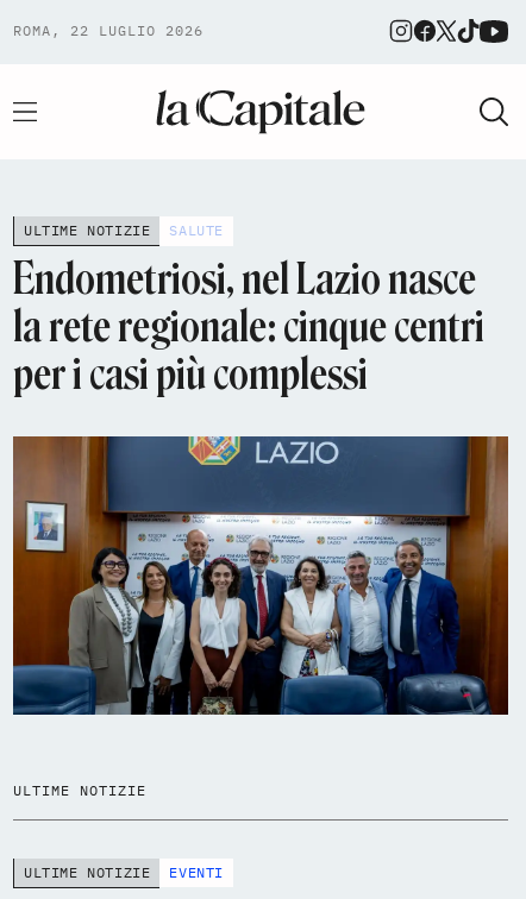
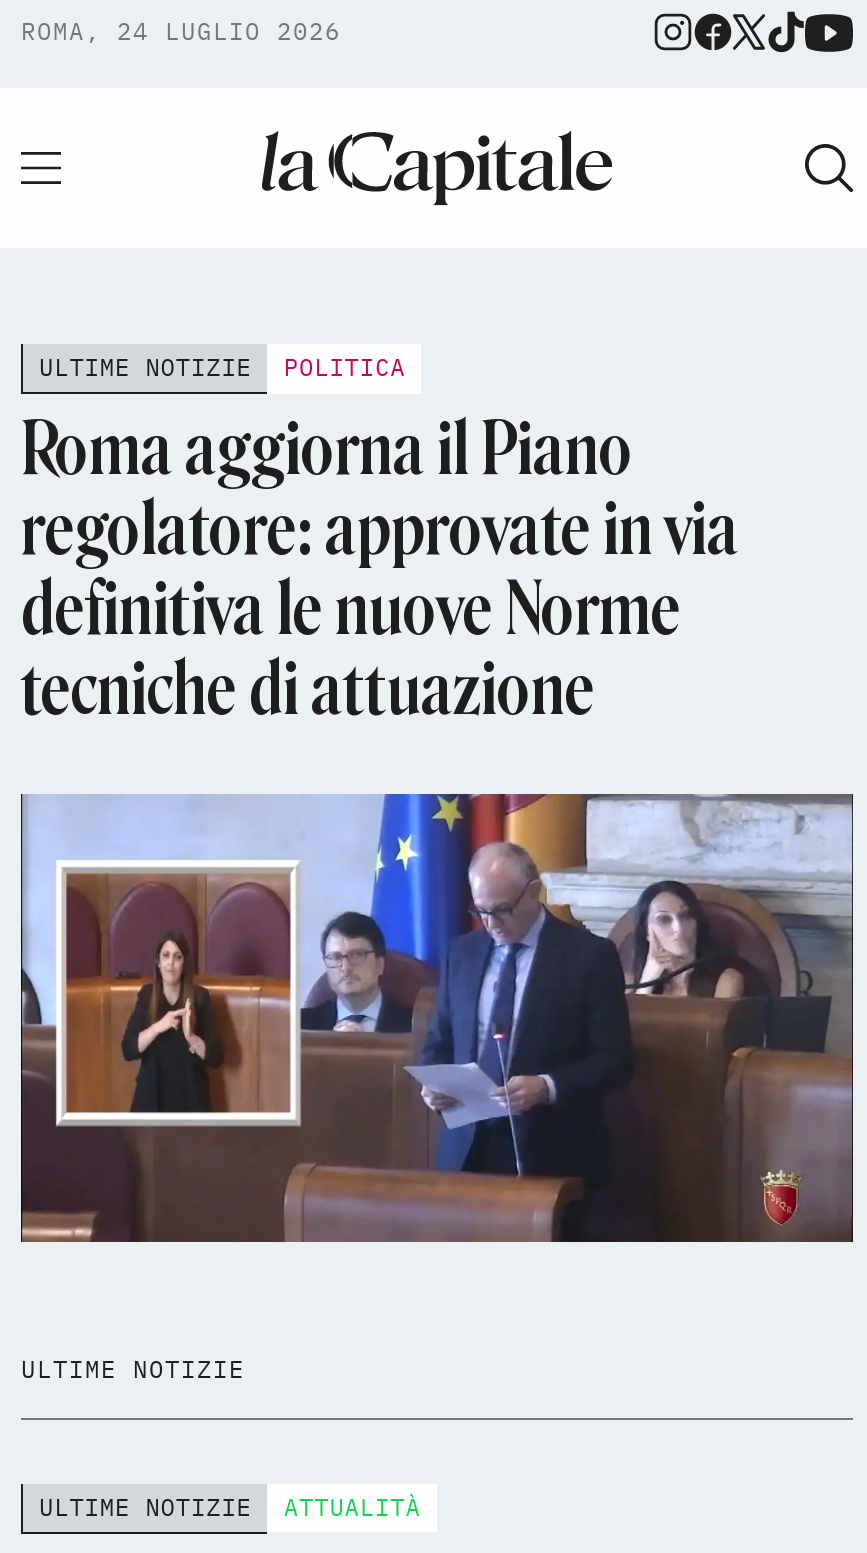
[13,21,203,39] ROMA, 22 LUGLIO 2026 -> [21,16,341,46] ROMA, 24 LUGLIO 2026
[13,221,484,400] SALUTE | Endometriosi, nel Lazio nasce | la rete regionale: cinque centri | per i casi più complessi -> [21,352,739,732] POLITICA | Roma aggiorna il Piano | regolatore: approvate in via | definitiva le nuove Norme | tecniche di attuazione
[12,435,509,716] [image] -> [19,774,855,1244] [image]
[169,863,224,881] EVENTI -> [284,1492,421,1522] ATTUALITÀ

